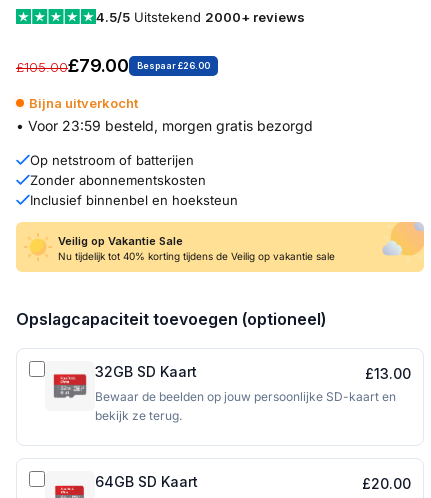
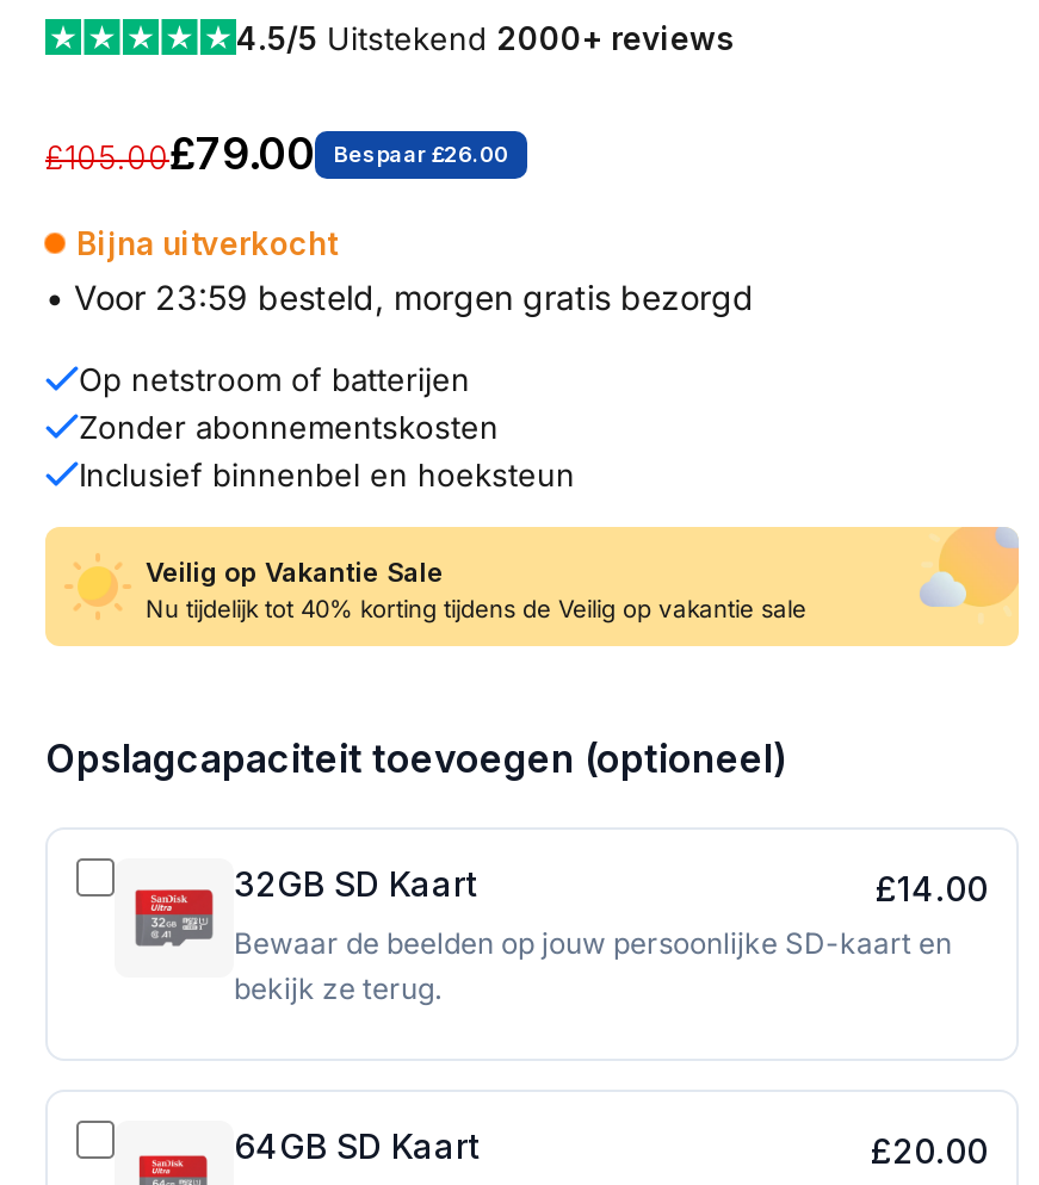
[365,365,411,382] £13.00 -> [876,869,988,909] £14.00

